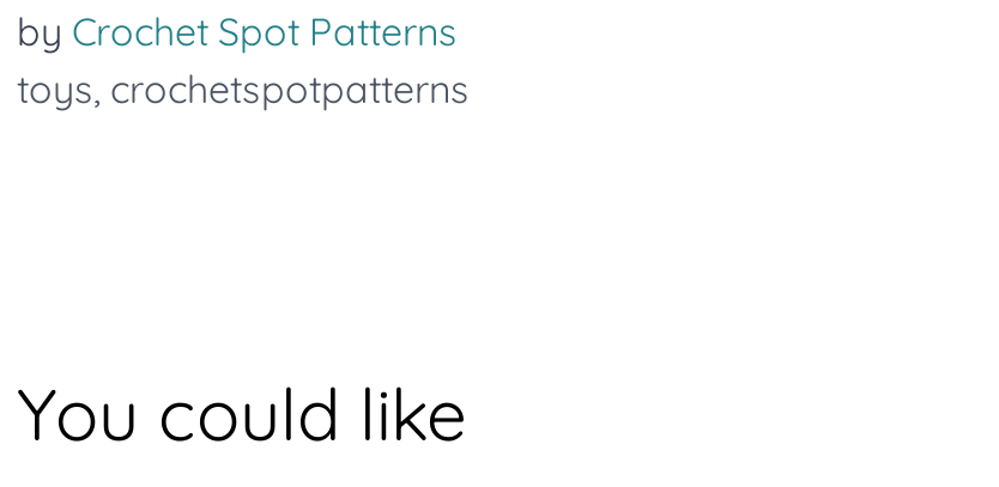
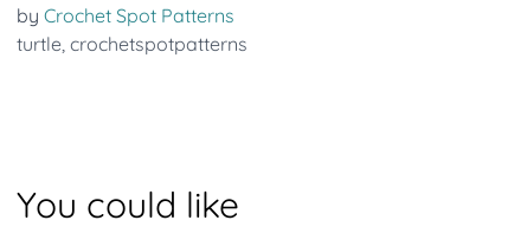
[17,65,470,112] toys, crochetspotpatterns -> [17,32,248,56] turtle, crochetspotpatterns

